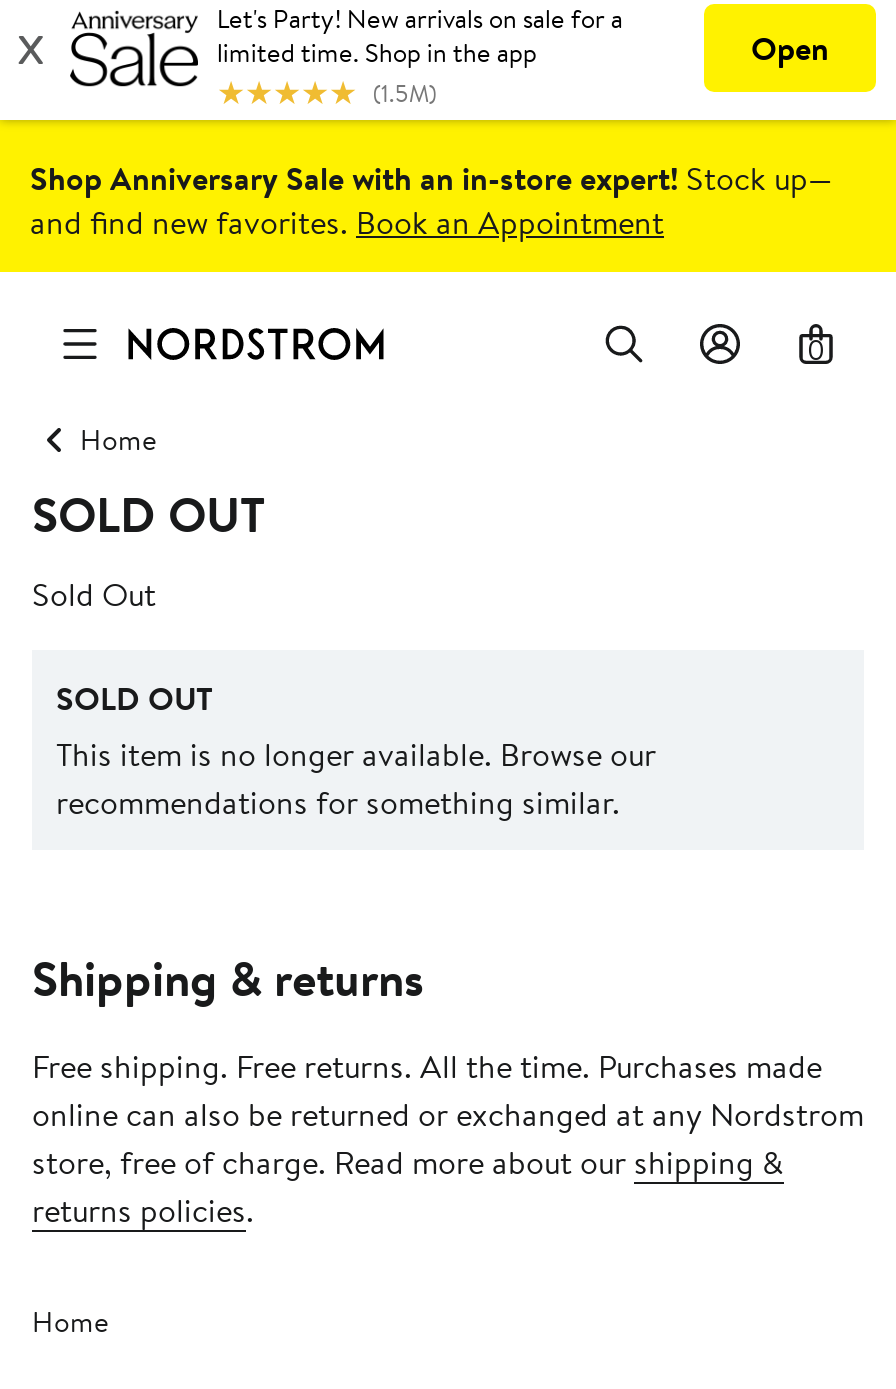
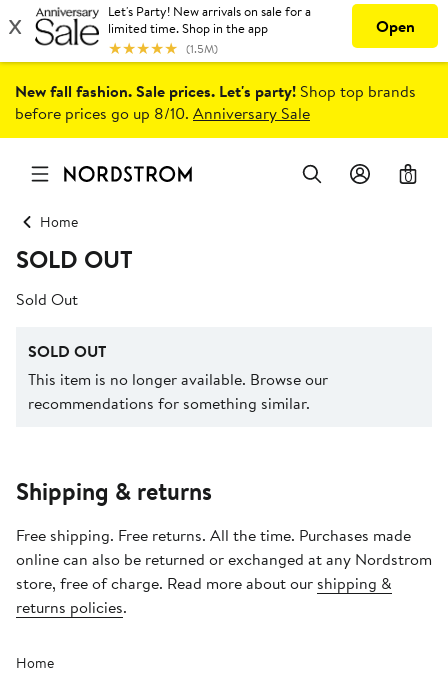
[30,156,832,244] Shop Anniversary Sale with an in-store expert! Stock up— | and find new favorites. Book an Appointment -> [15,80,416,124] New fall fashion. Sale prices. Let's party! Shop top brands | before prices go up 8/10. Anniversary Sale

